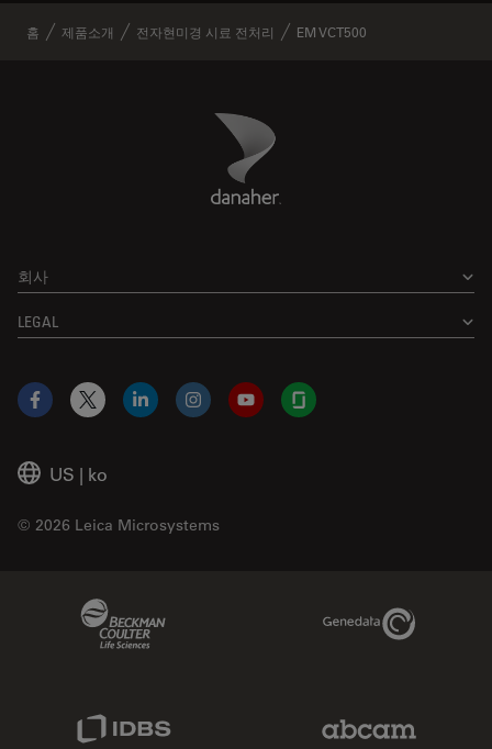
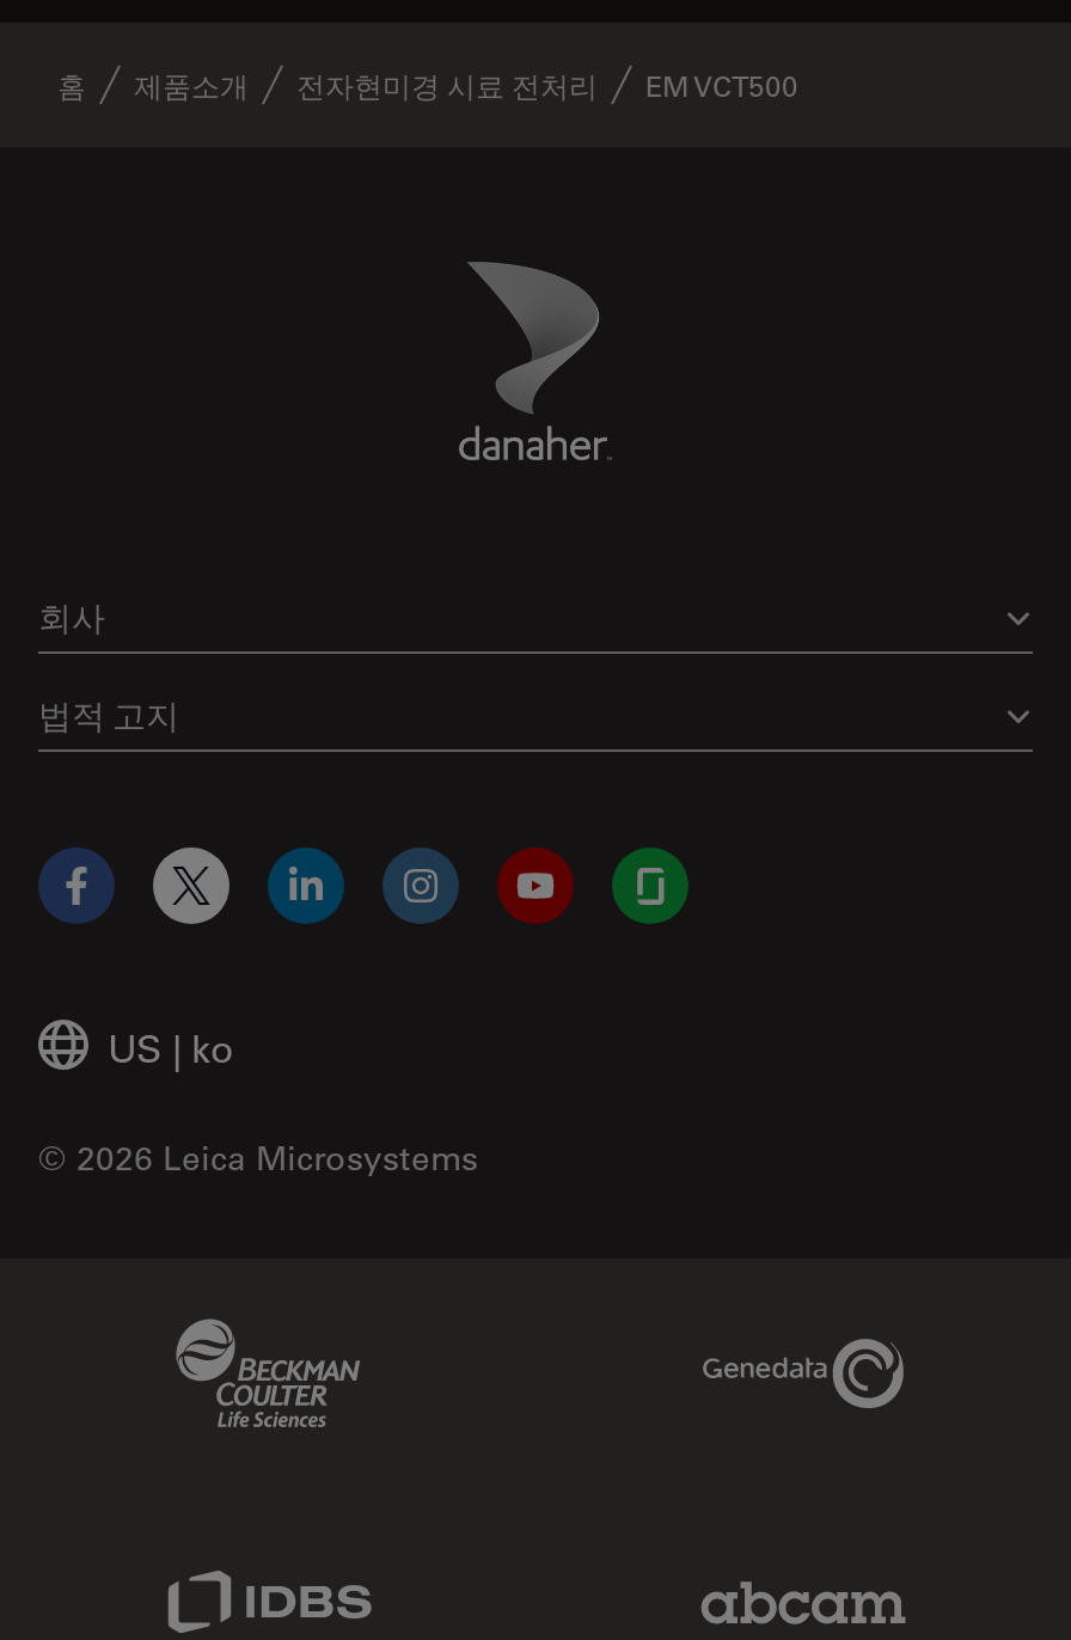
[18,312,58,331] LEGAL -> [38,695,179,736] 법적 고지

